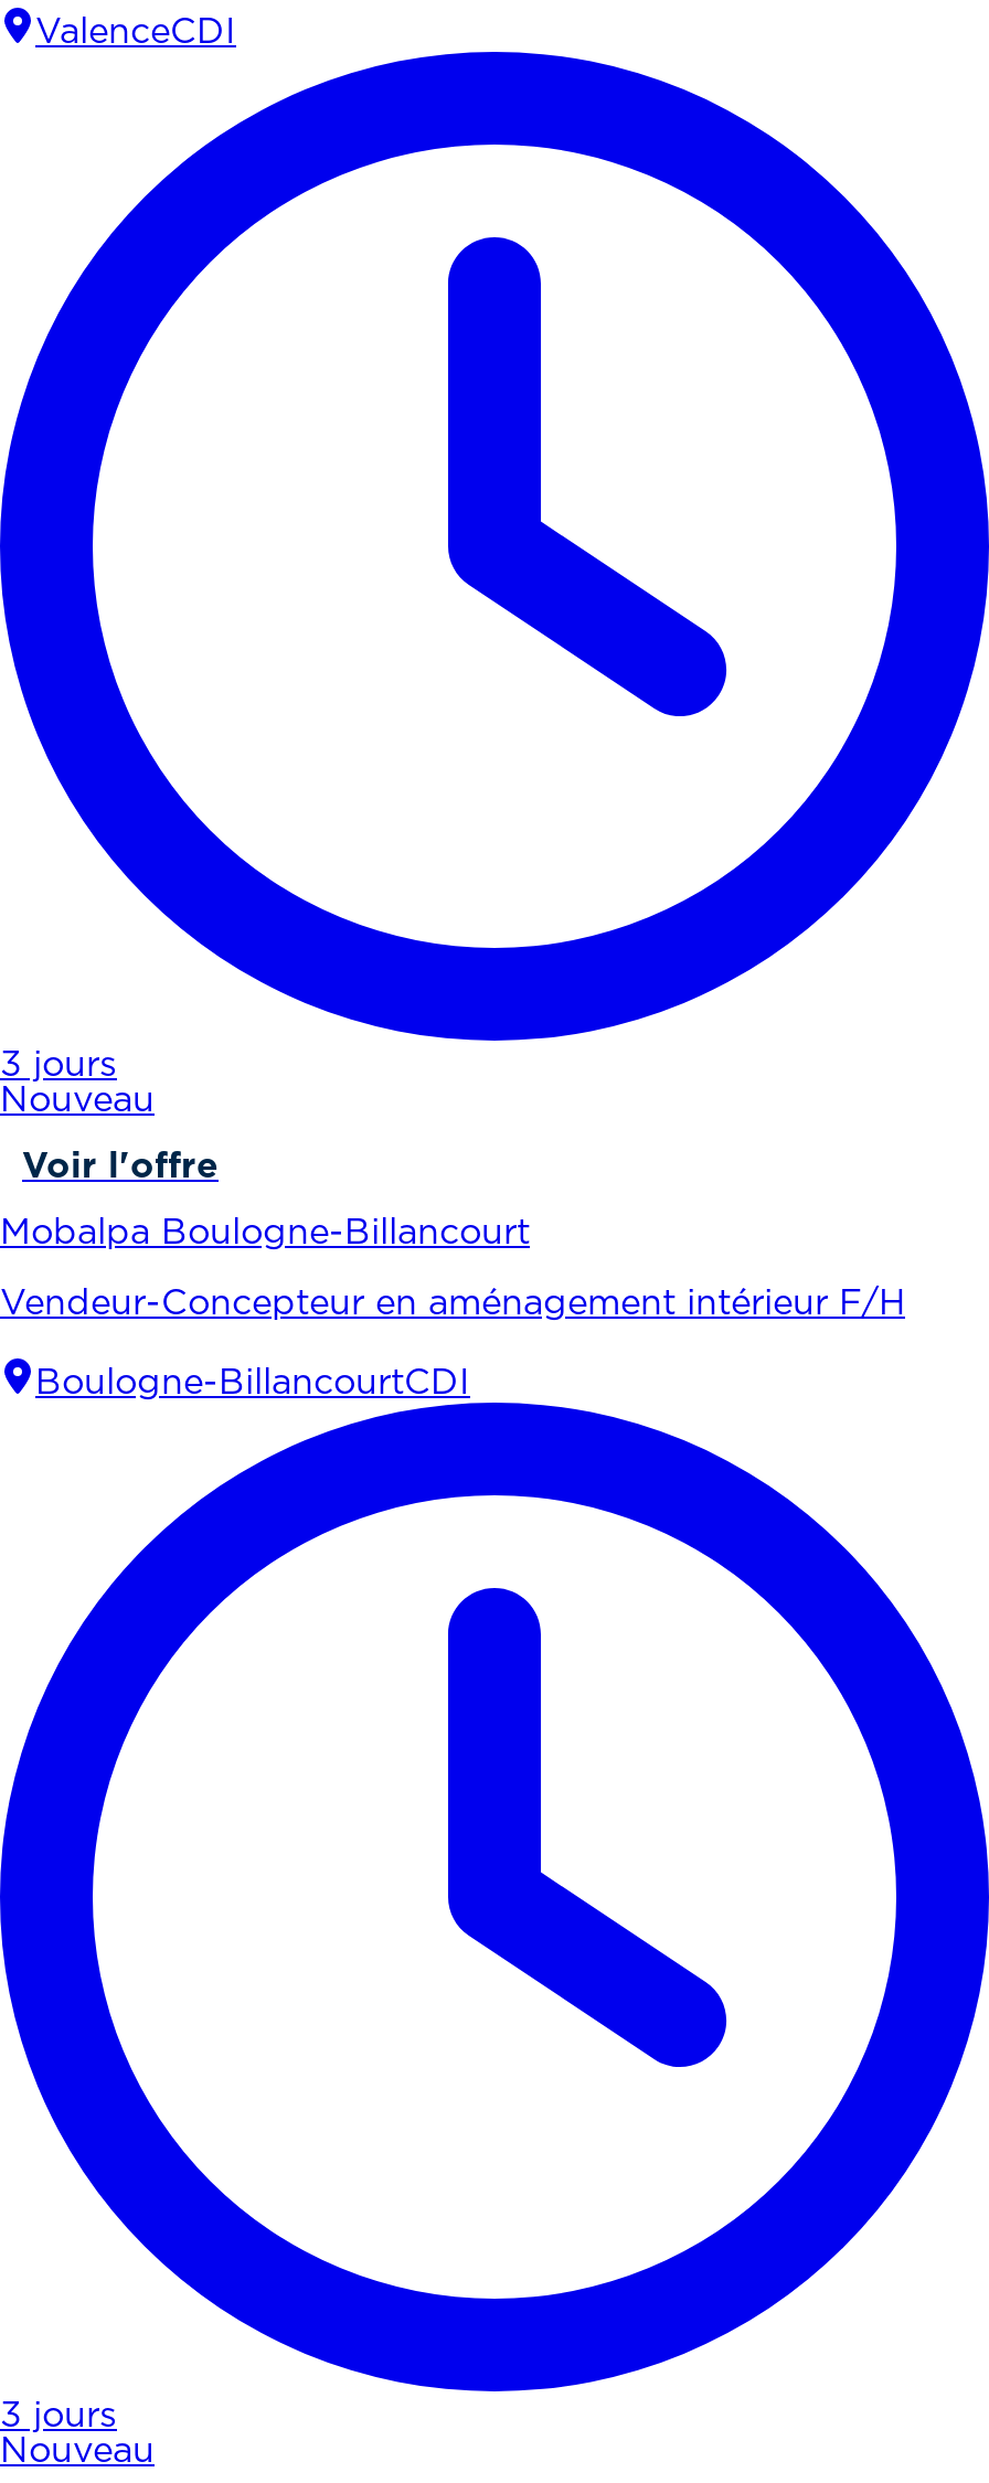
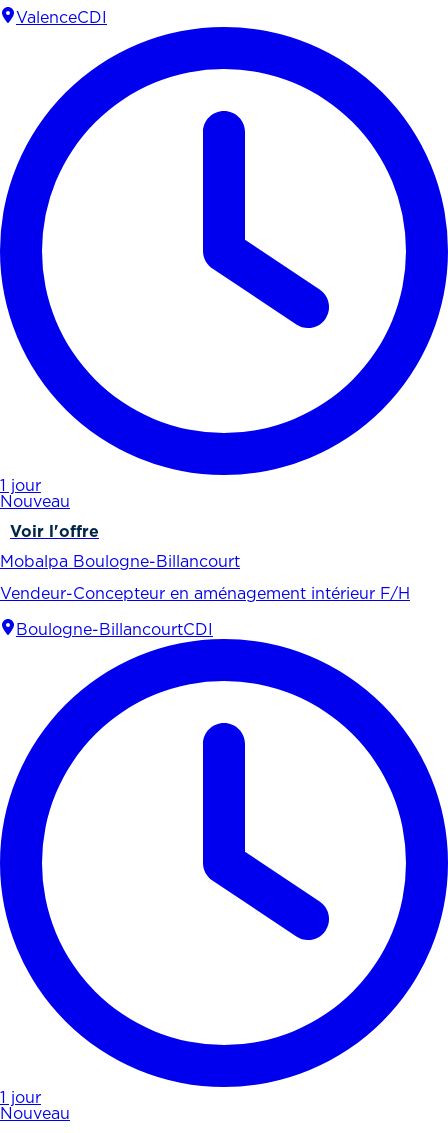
[0,1051,117,1084] 3 jours -> [0,479,41,494] 1 jour
[0,2401,117,2434] 3 jours -> [0,1091,41,1106] 1 jour

